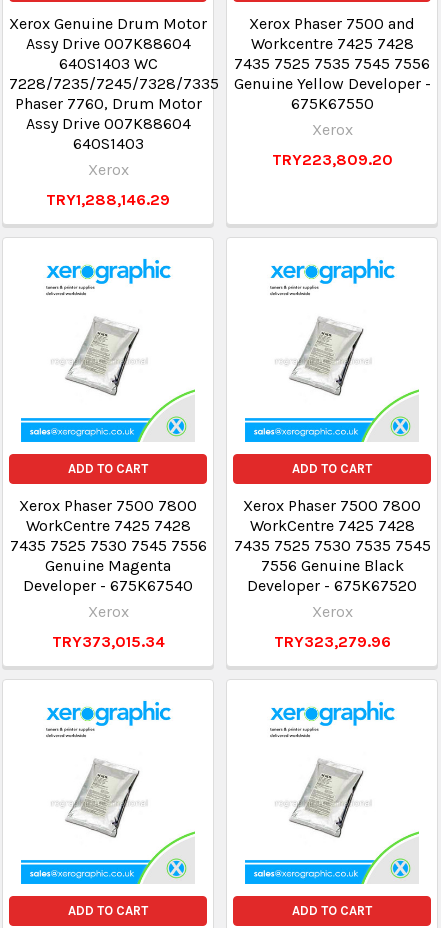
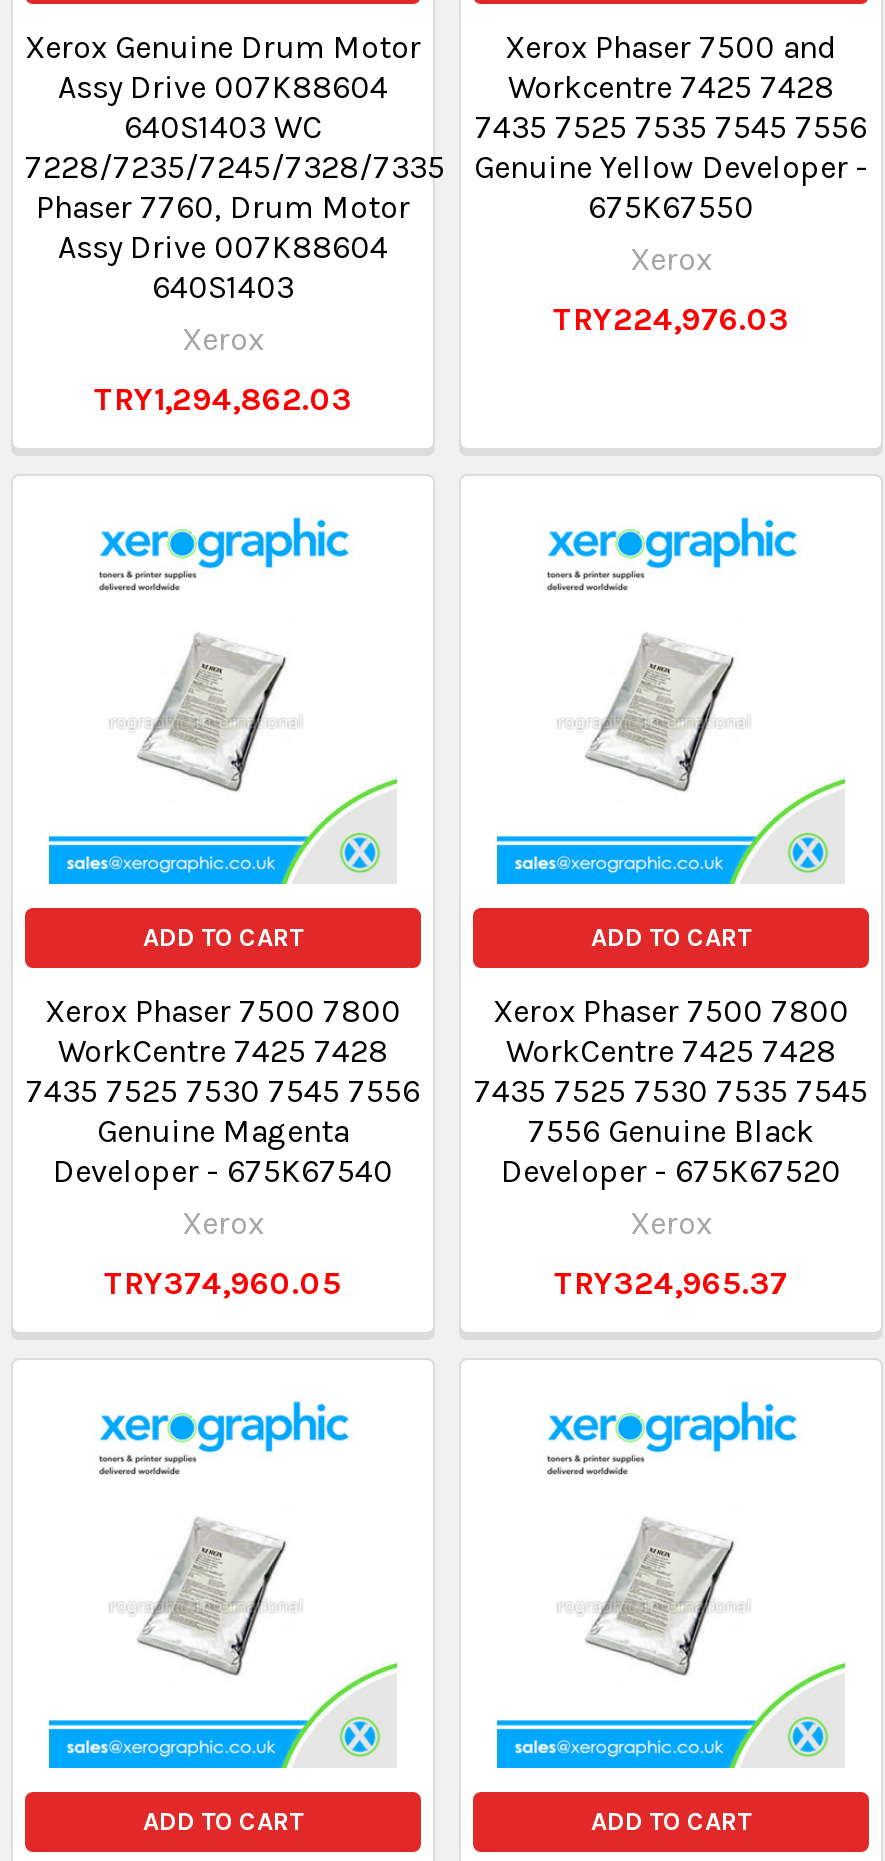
[271,150,392,169] TRY223,809.20 -> [553,300,789,338] TRY224,976.03
[46,190,170,209] TRY1,288,146.29 -> [94,380,352,418] TRY1,294,862.03
[51,632,164,651] TRY373,015.34 -> [104,1264,342,1302] TRY374,960.05
[273,632,390,651] TRY323,279.96 -> [554,1264,788,1302] TRY324,965.37

